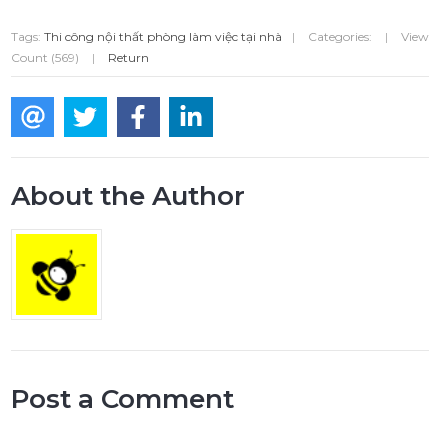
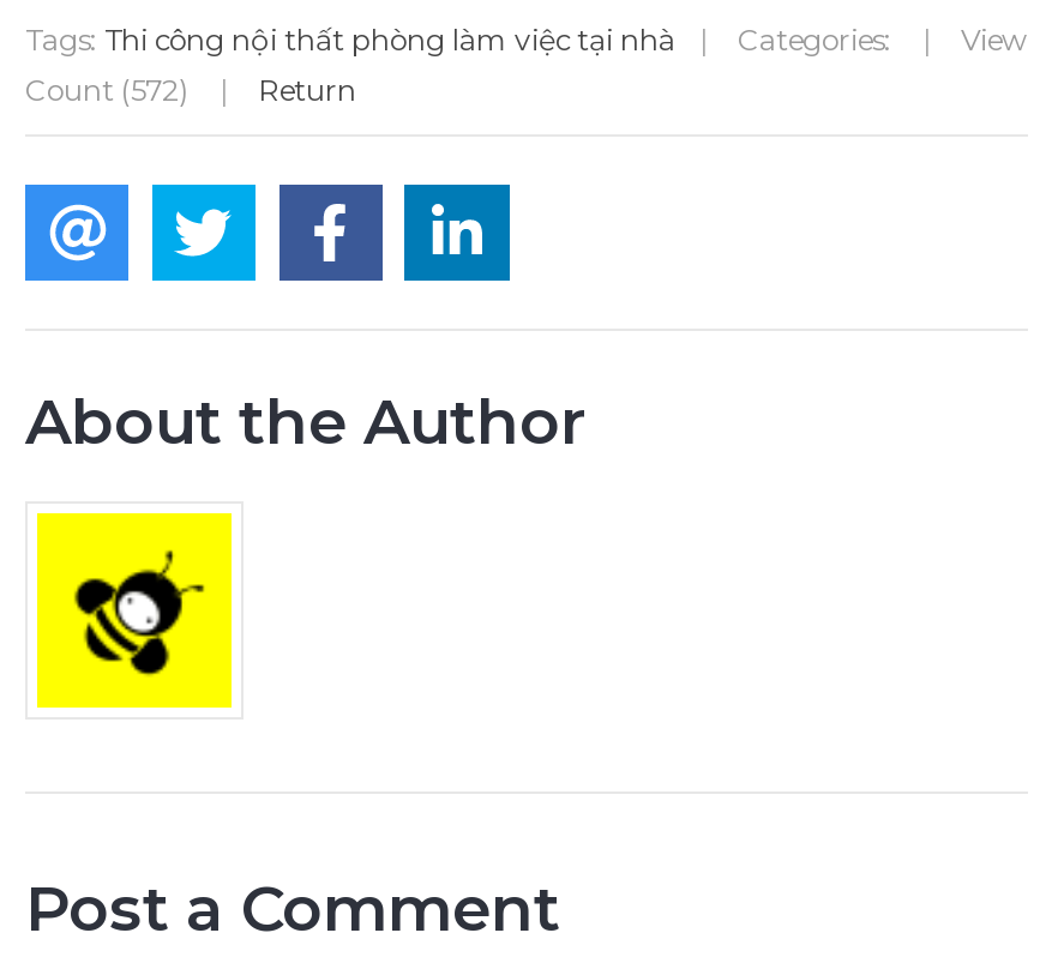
[11,50,82,65] Count (569) -> [25,72,196,108] Count (572)

